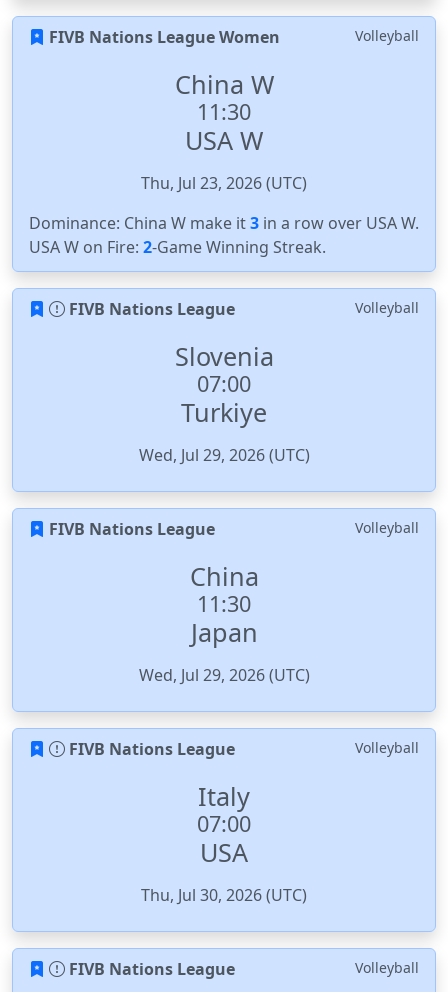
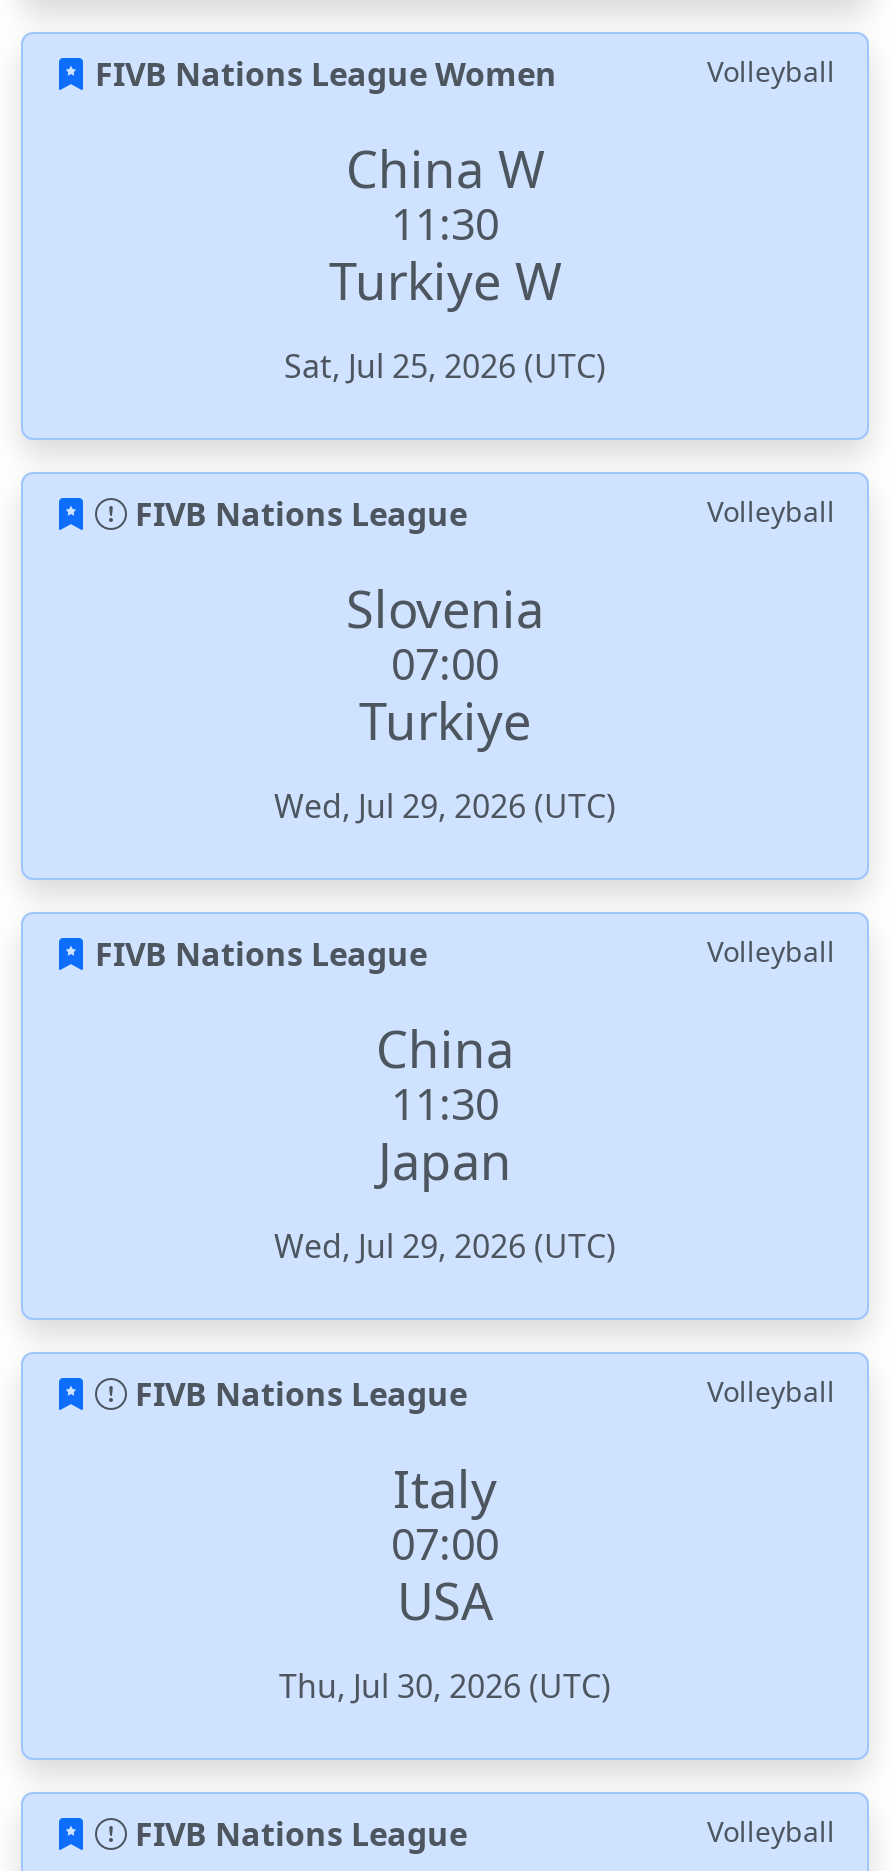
[29,123,419,258] USA W | Thu, Jul 23, 2026 (UTC) | Dominance: China W make it 3 in a row over USA W. | USA W on Fire: 2-Game Winning Streak. -> [284,246,606,388] Turkiye W | Sat, Jul 25, 2026 (UTC)

